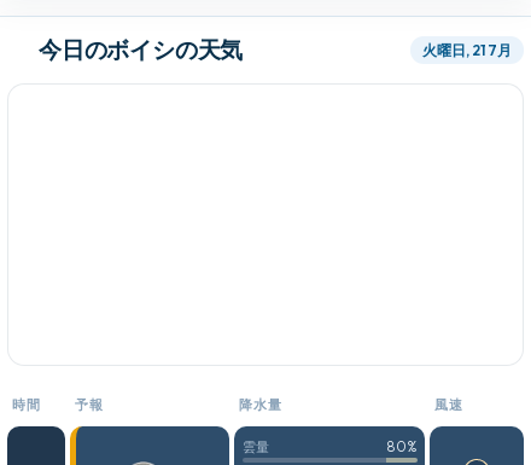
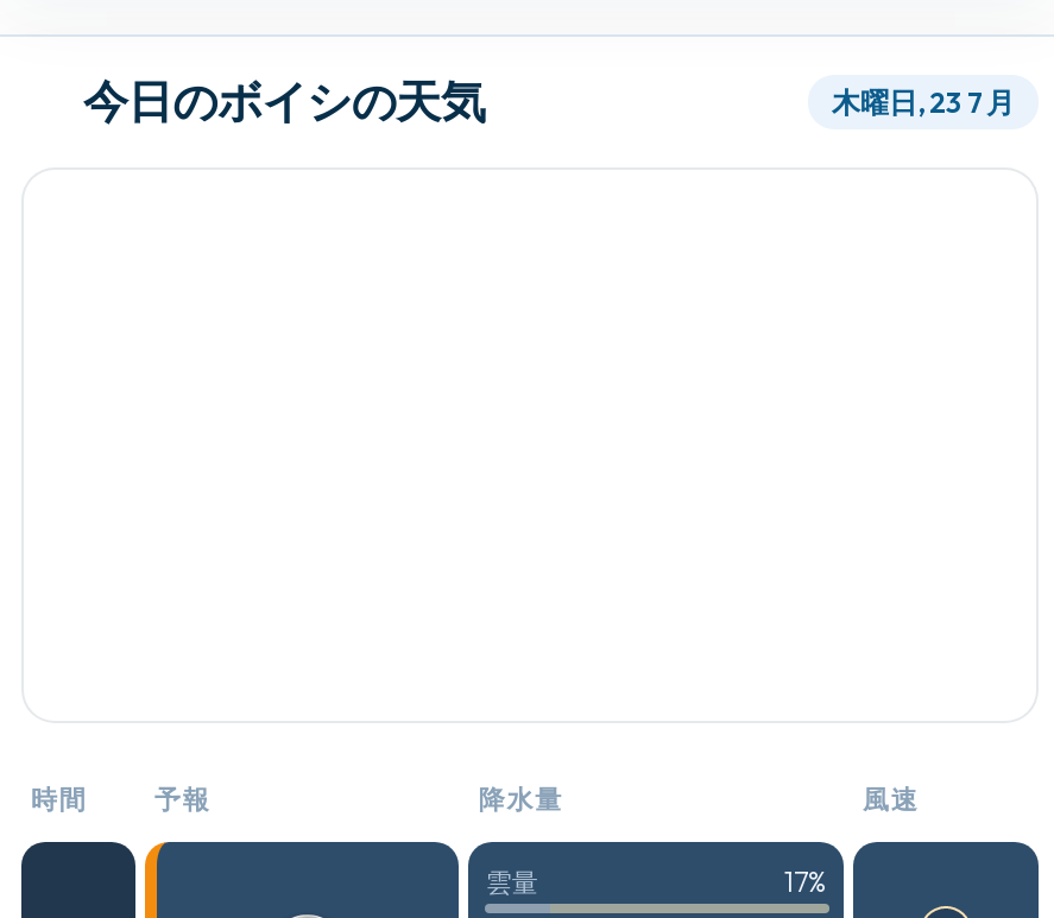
[422,41,512,59] 火曜日, 21 7月 -> [832,84,1015,120] 木曜日, 23 7月
[387,437,418,455] 80% -> [784,864,829,899] 17%

